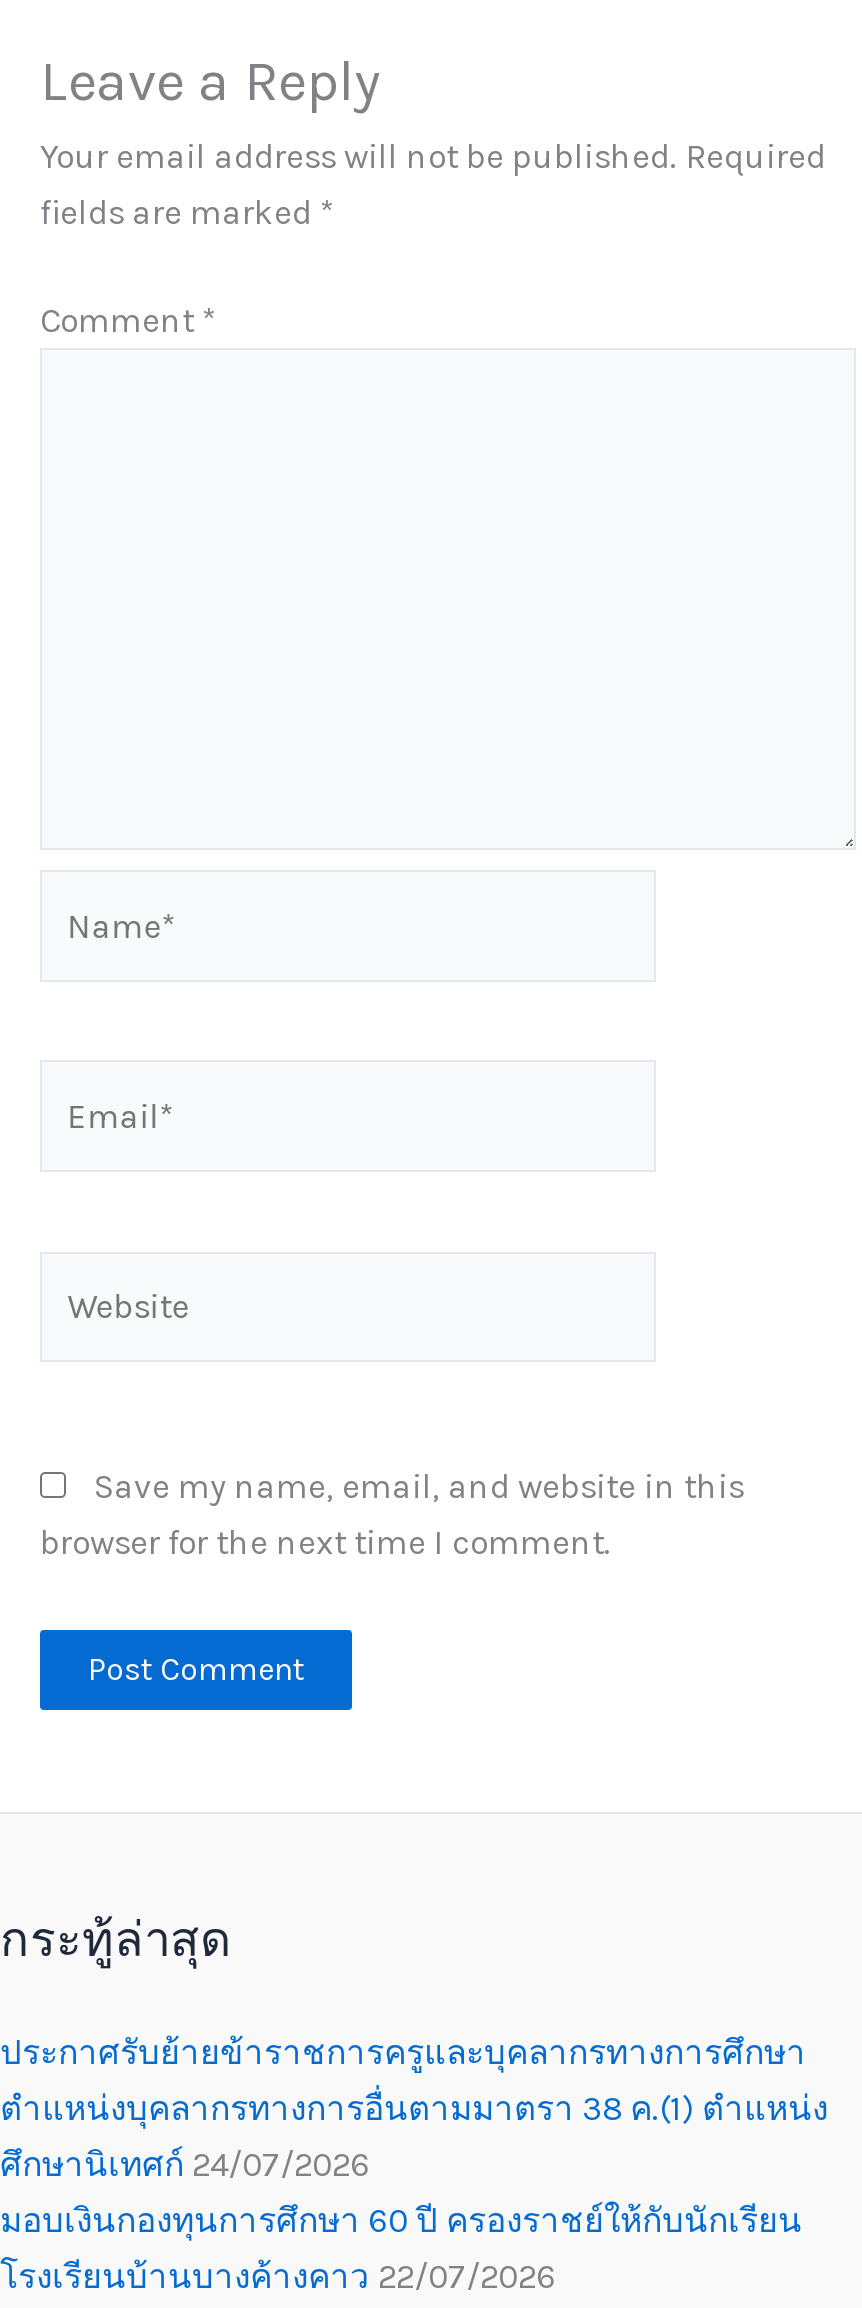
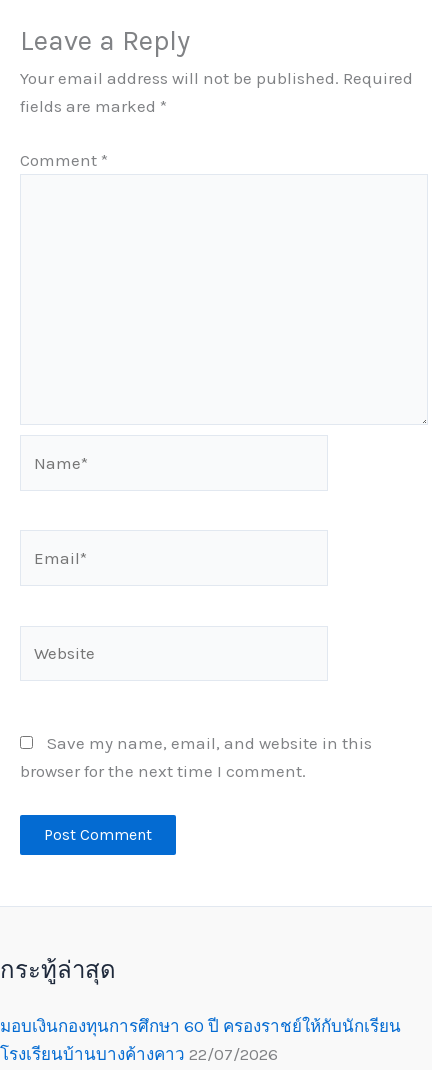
[0,2032,828,2184] ประกาศรับย้ายข้าราชการครูและบุคลากรทางการศึกษา | ตำแหน่งบุคลากรทางการอื่นตามมาตรา 38 ค.(1) ตำแหน่ง | ศึกษานิเทศก์ 24/07/2026 -> none

